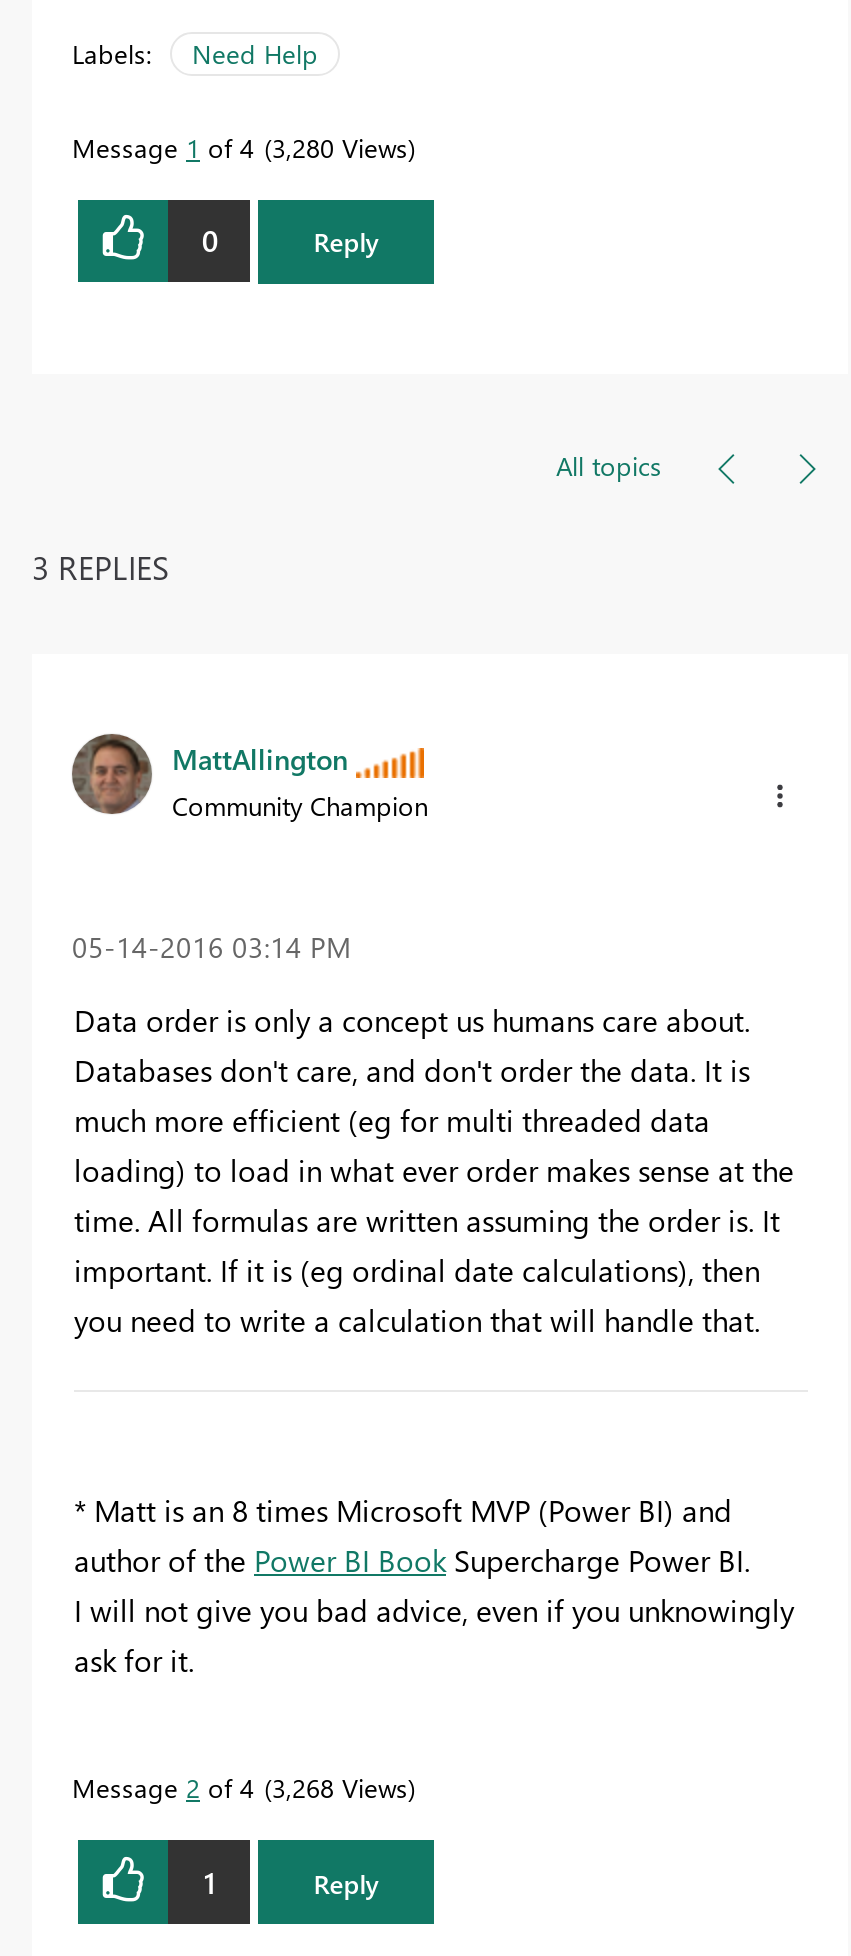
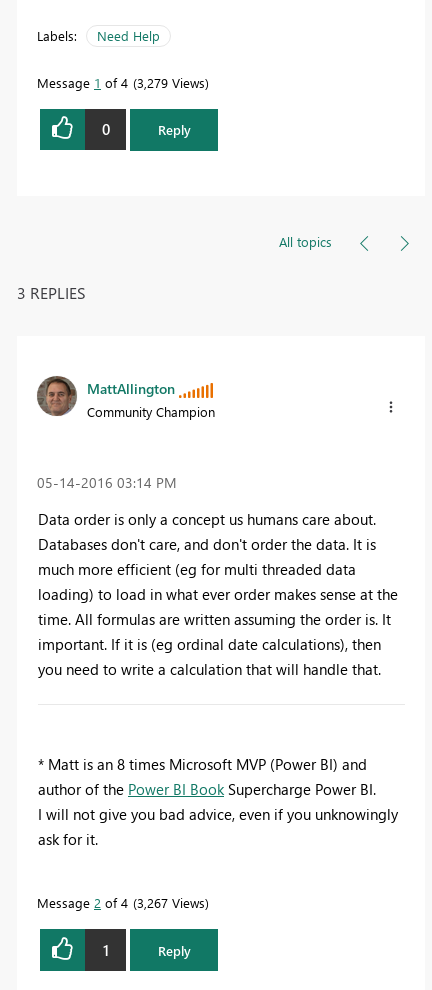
[72,129,408,163] Message 1 of 4 3,280 Views -> [37,74,205,91] Message 1 of 4 3,279 Views
[72,1770,408,1804] Message 2 of 4 3,268 Views -> [37,894,205,911] Message 2 of 4 3,267 Views

